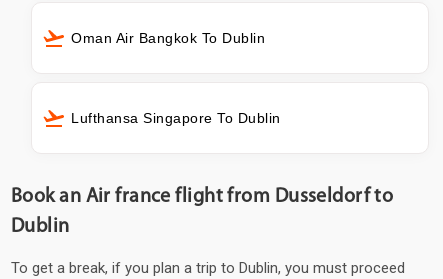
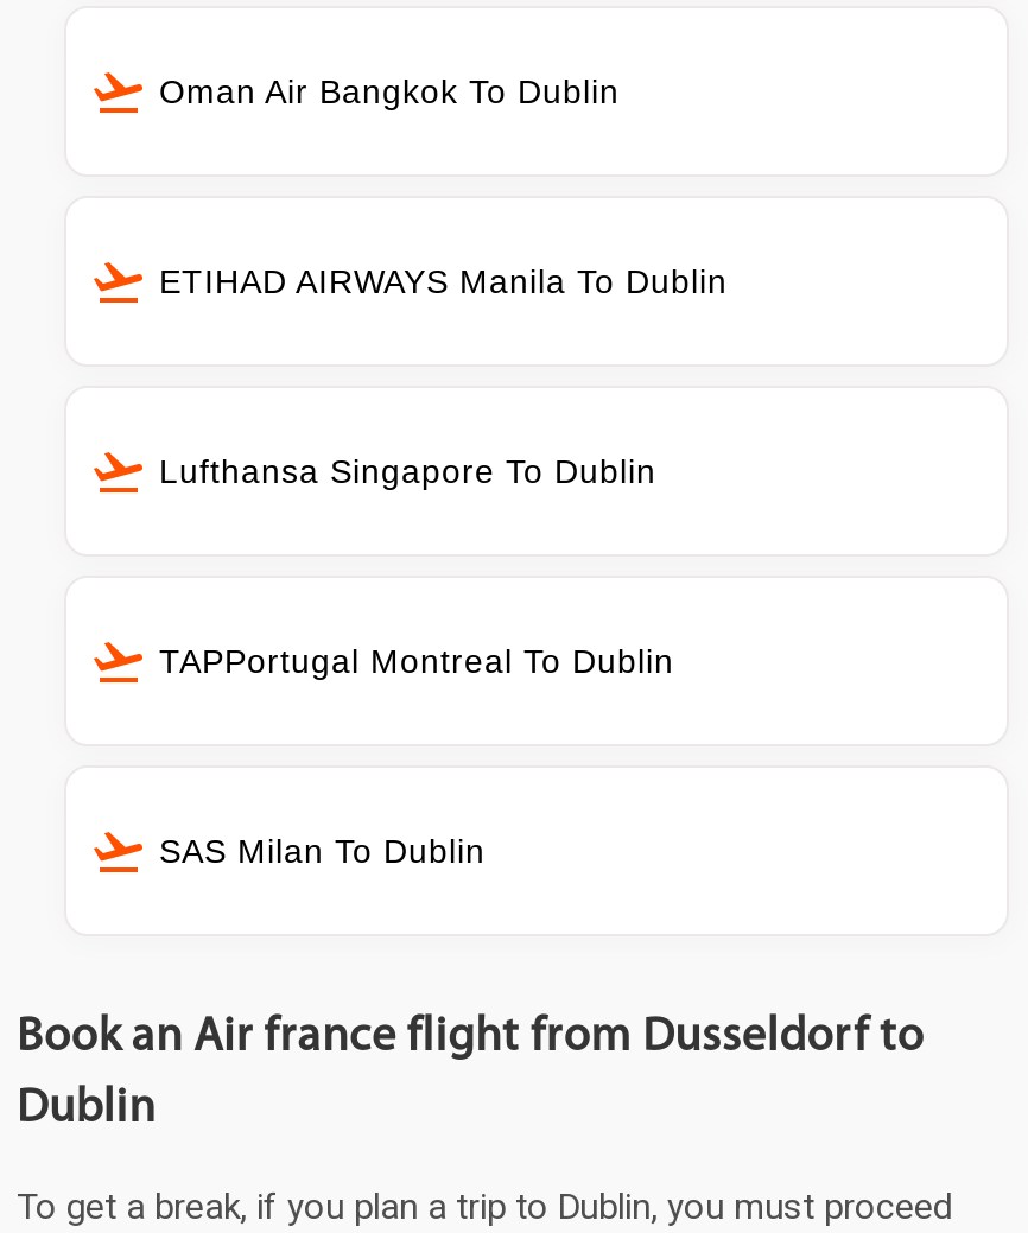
none -> [159,263,728,301] ETIHAD AIRWAYS Manila To Dublin
none -> [159,642,674,680] TAPPortugal Montreal To Dublin
none -> [159,832,486,870] SAS Milan To Dublin

